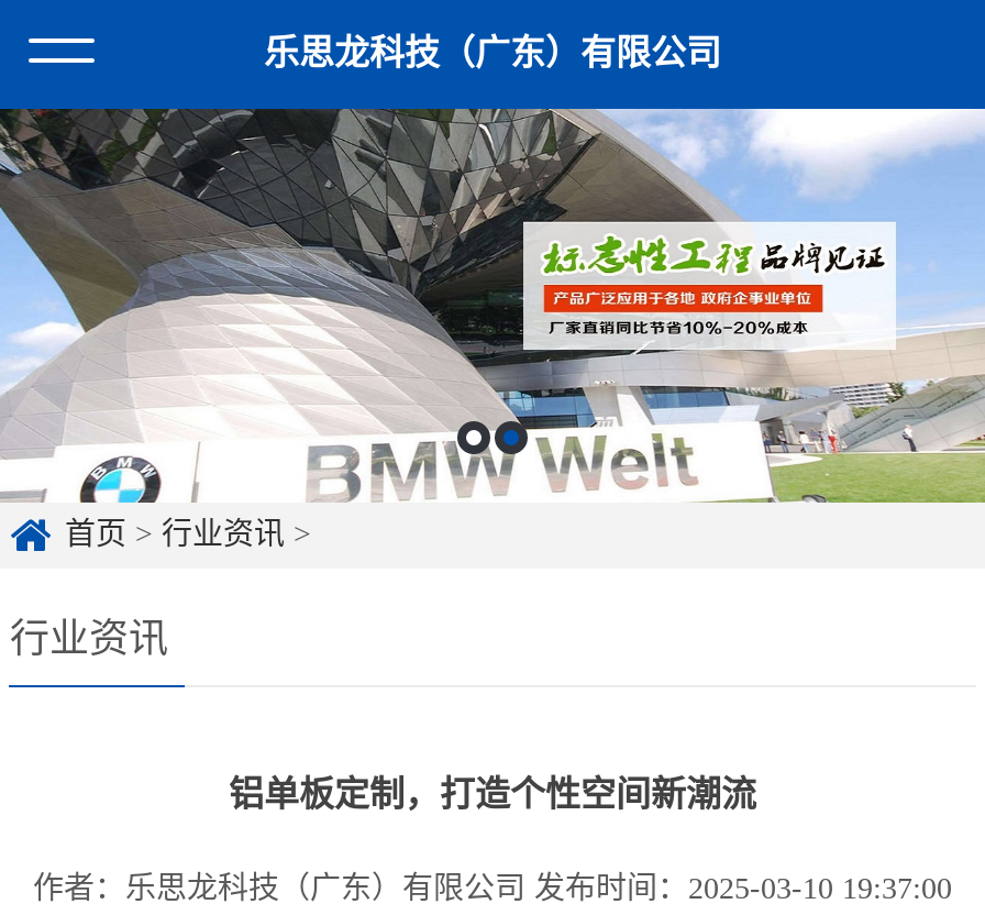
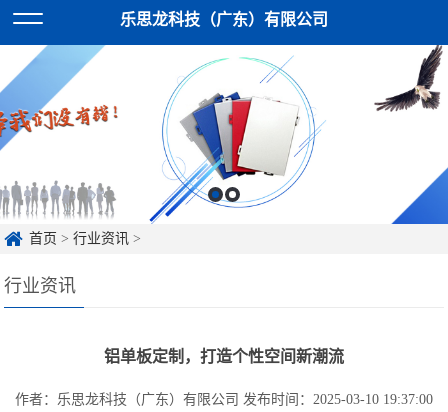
[7,107,978,505] [image] -> [3,44,445,225] [image]

